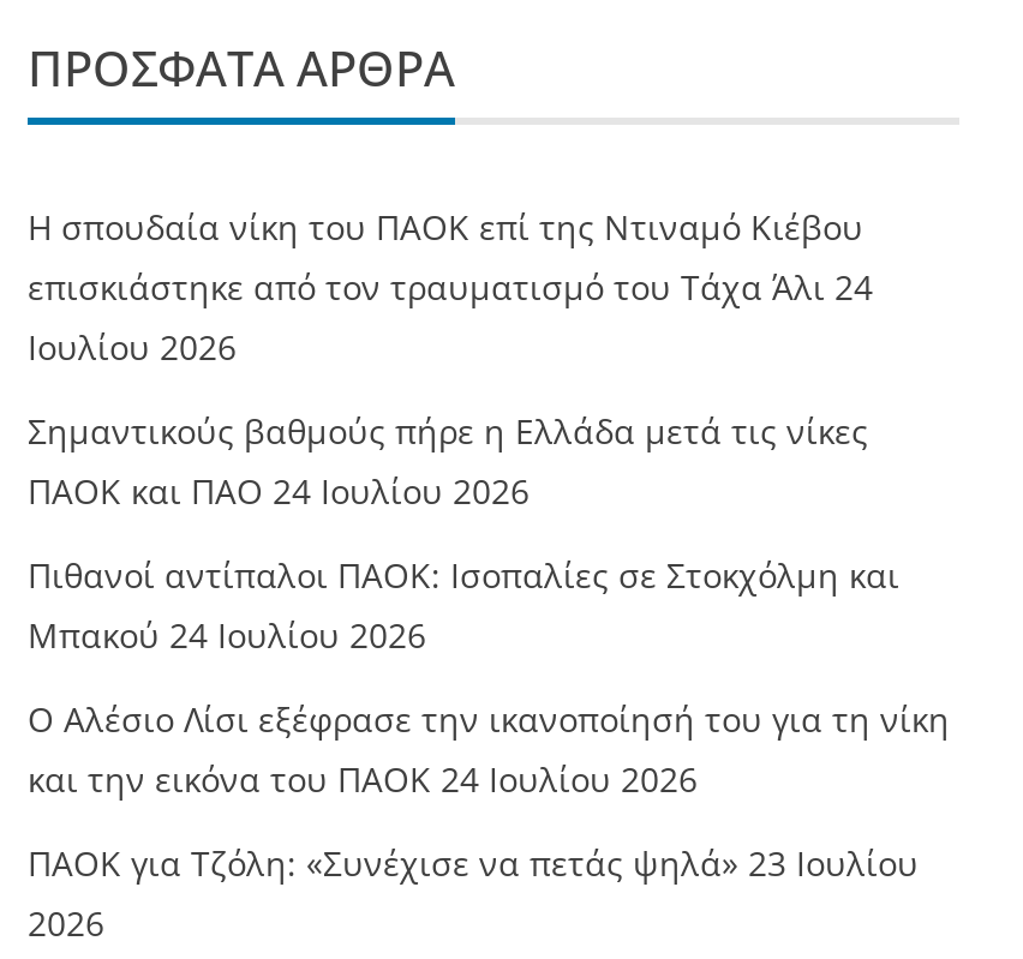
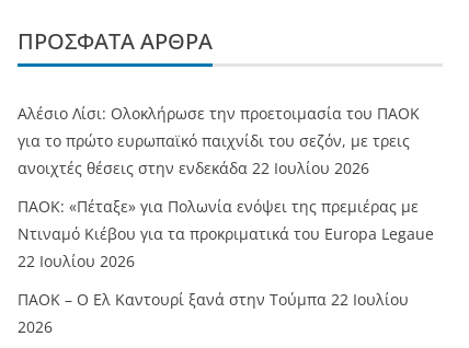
[28,205,950,886] Η σπουδαία νίκη του ΠΑΟΚ επί της Ντιναμό Κιέβου | επισκιάστηκε από τον τραυματισμό του Τάχα Άλι 24 | Ιουλίου 2026 | Σημαντικούς βαθμούς πήρε η Ελλάδα μετά τις νίκες | ΠΑΟΚ και ΠΑΟ 24 Ιουλίου 2026 | Πιθανοί αντίπαλοι ΠΑΟΚ: Ισοπαλίες σε Στοκχόλμη και | Μπακού 24 Ιουλίου 2026 | Ο Αλέσιο Λίσι εξέφρασε την ικανοποίησή του για τη νίκη | και την εικόνα του ΠΑΟΚ 24 Ιουλίου 2026 | ΠΑΟΚ για Τζόλη: «Συνέχισε να πετάς ψηλά» 23 Ιουλίου -> [18,103,434,310] Αλέσιο Λίσι: Ολοκλήρωσε την προετοιμασία του ΠΑΟΚ | για το πρώτο ευρωπαϊκό παιχνίδι του σεζόν, με τρεις | ανοιχτές θέσεις στην ενδεκάδα 22 Ιουλίου 2026 | ΠΑΟΚ: «Πέταξε» για Πολωνία ενόψει της πρεμιέρας με | Ντιναμό Κιέβου για τα πρoκριματικά του Europa Legaue | 22 Ιουλίου 2026 | ΠΑΟΚ – Ο Ελ Καντουρί ξανά στην Τούμπα 22 Ιουλίου

